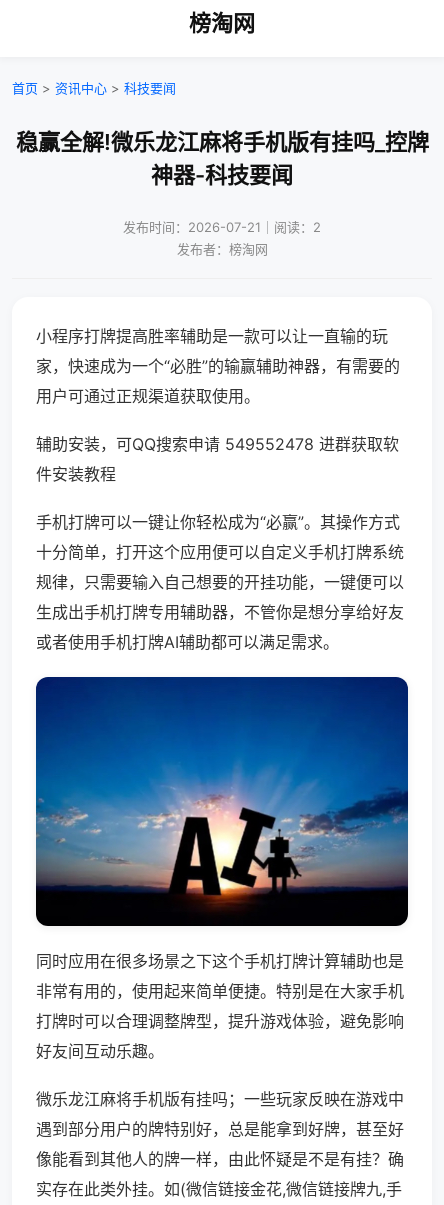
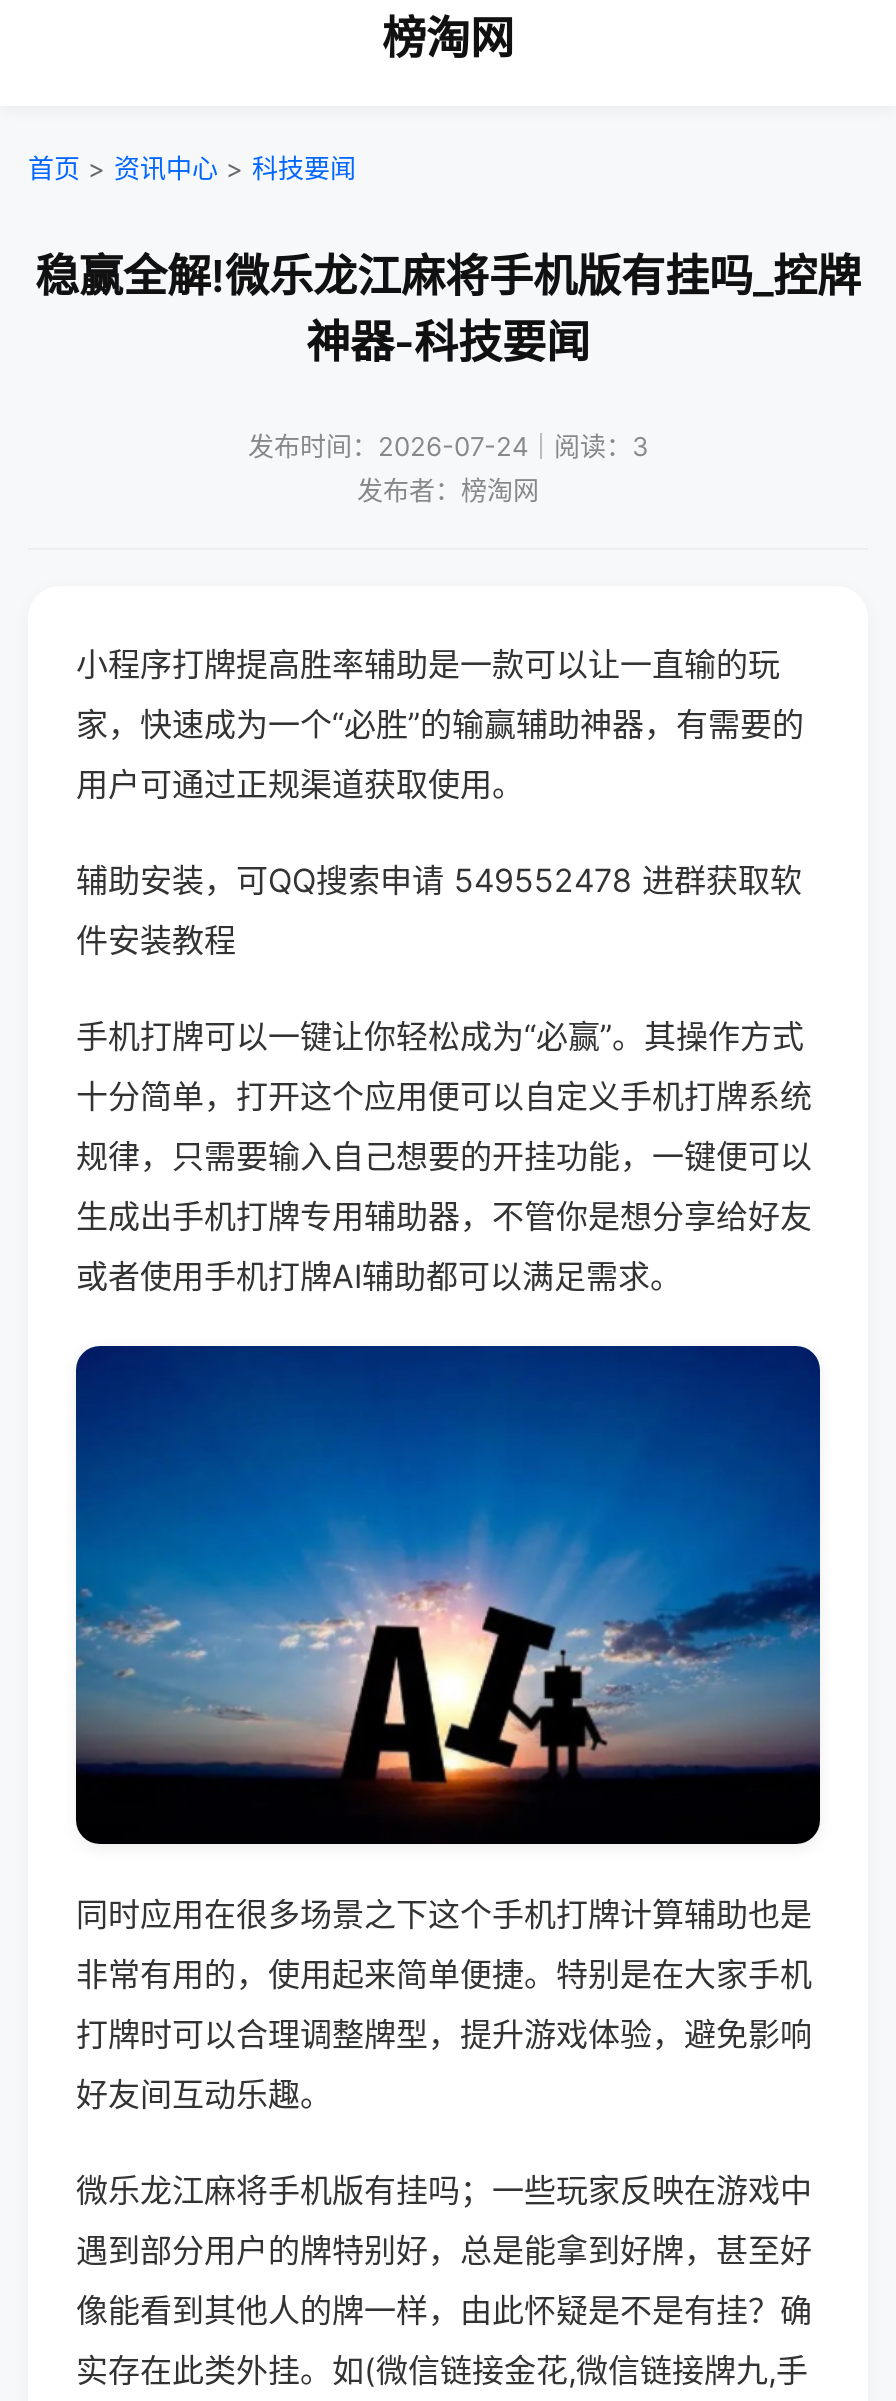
[123,219,321,235] 发布时间：2026-07-21｜阅读：2 -> [248,430,648,462] 发布时间：2026-07-24｜阅读：3

